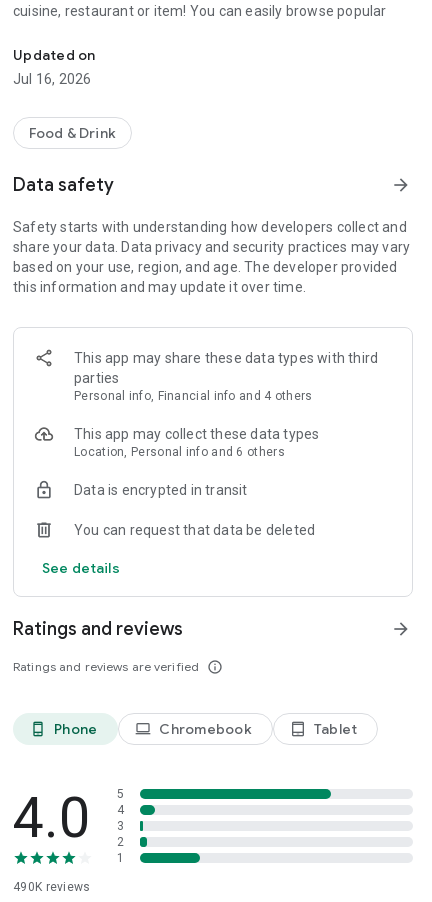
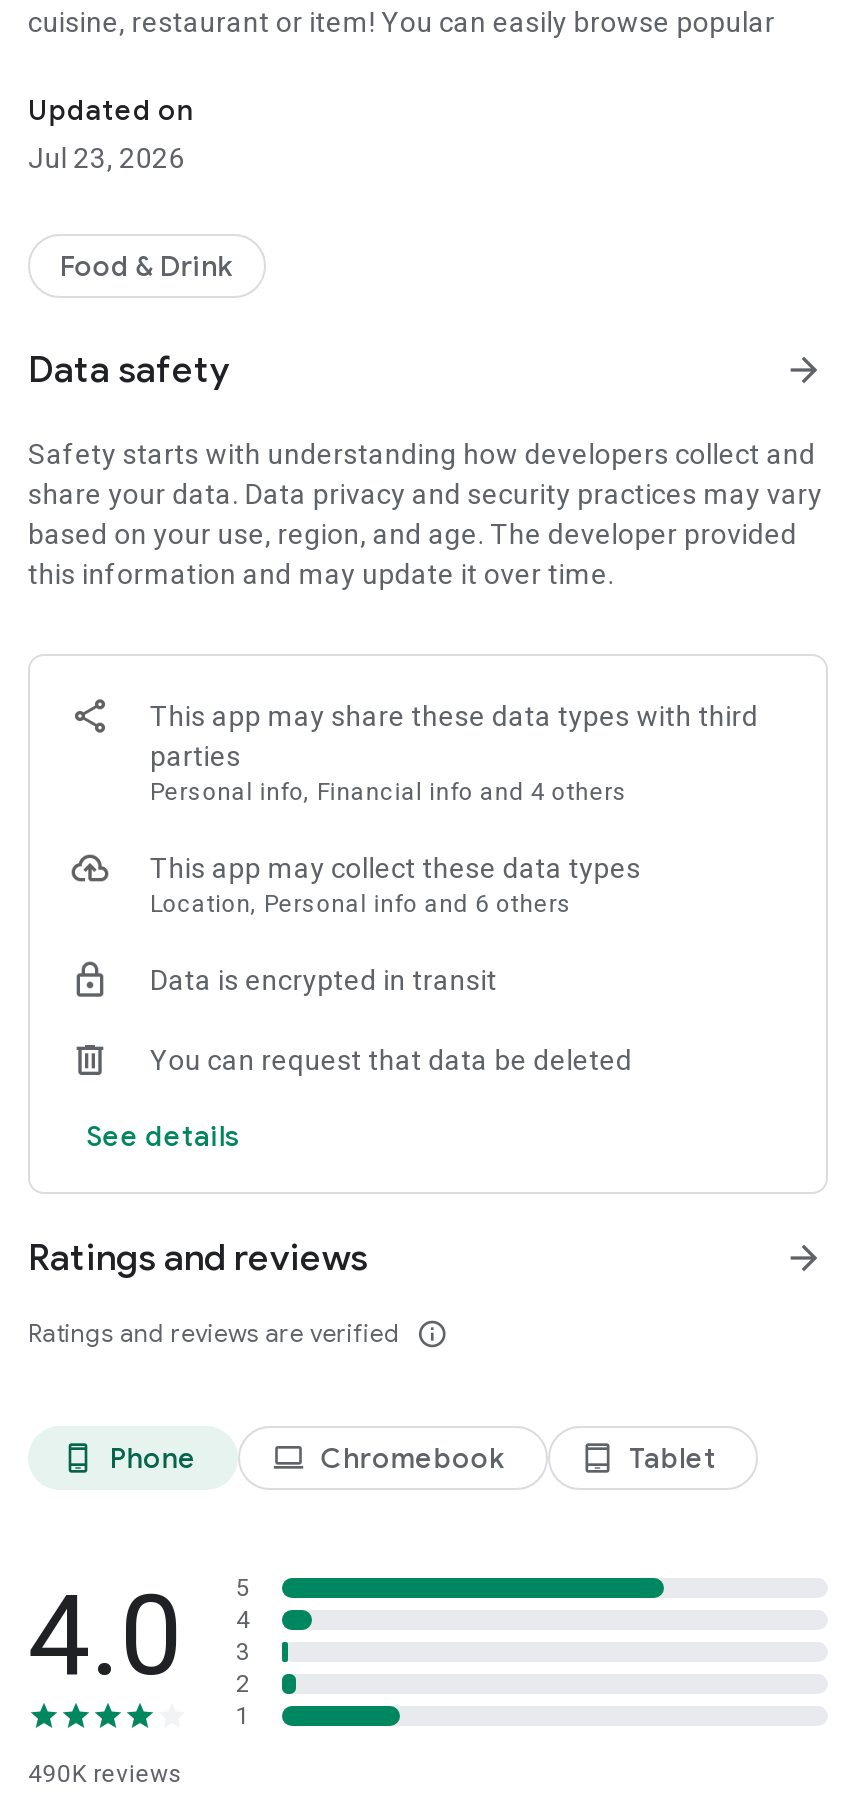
[13,71,91,87] Jul 16, 2026 -> [28,142,185,174] Jul 23, 2026

